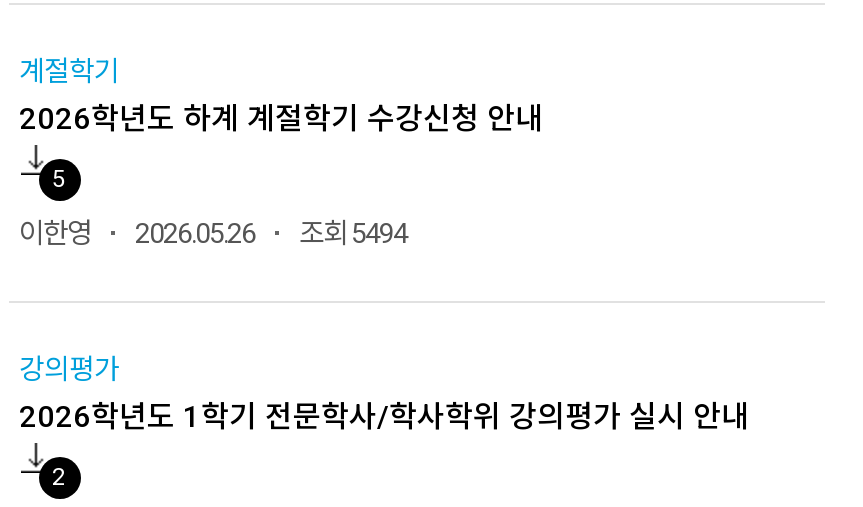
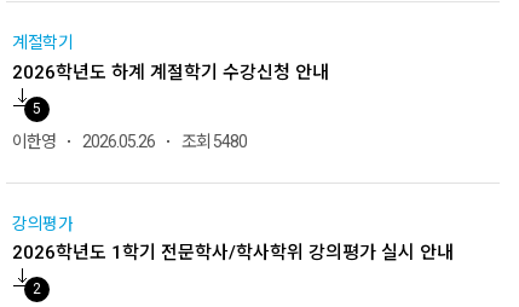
[19,218,407,250] 이한영 2026.05.26 조회 5494 -> [12,132,247,151] 이한영 2026.05.26 조회 5480

